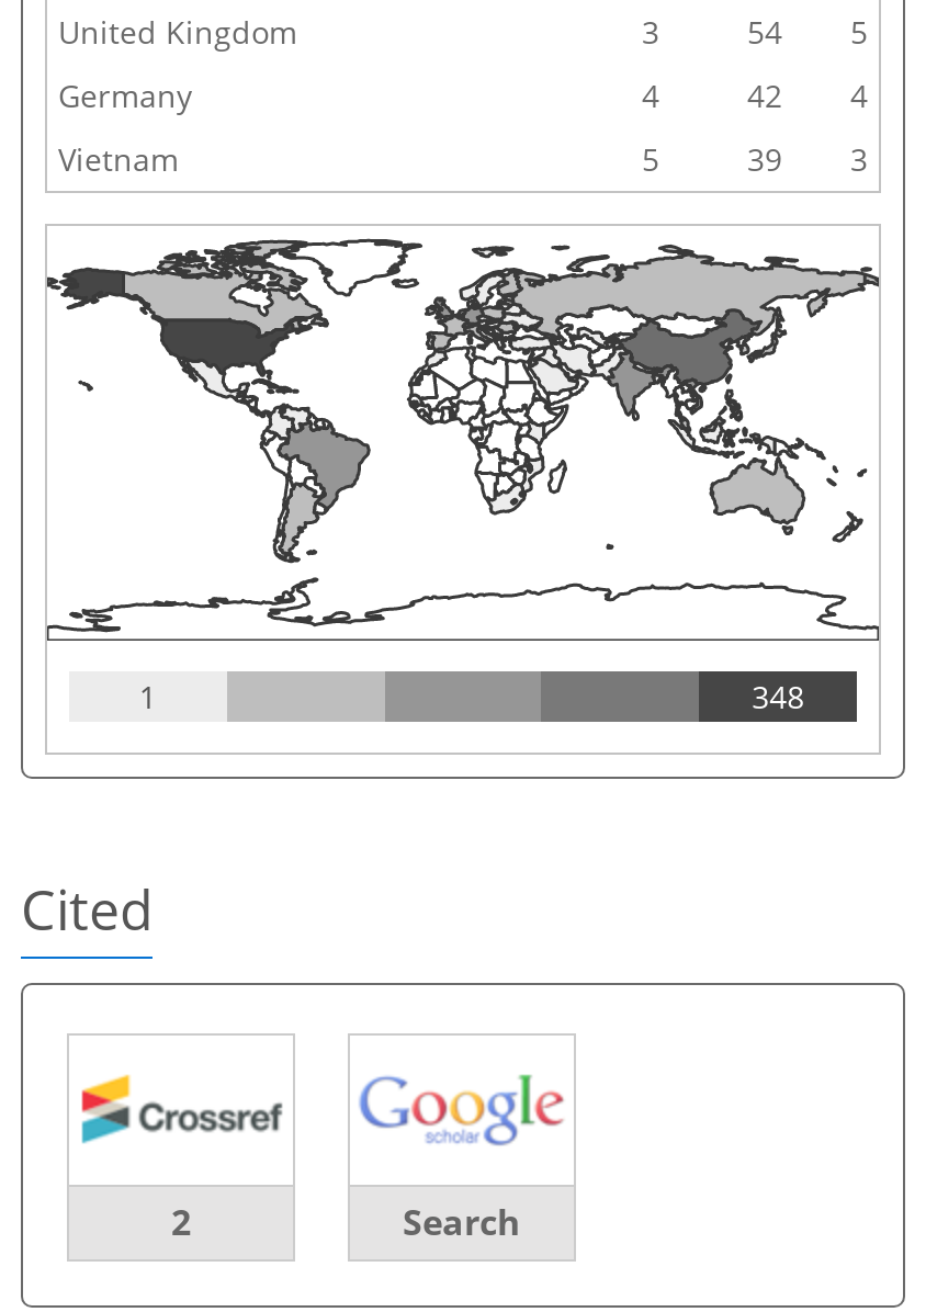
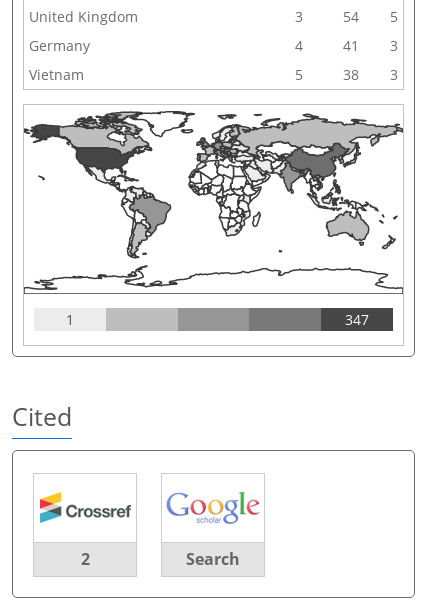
[747,74,782,116] 42 -> [343,36,359,55] 41
[850,74,868,116] 4 -> [390,36,398,55] 3
[747,138,868,179] 39 3 -> [343,65,398,84] 38 3
[752,676,804,718] 348 -> [345,310,369,329] 347

